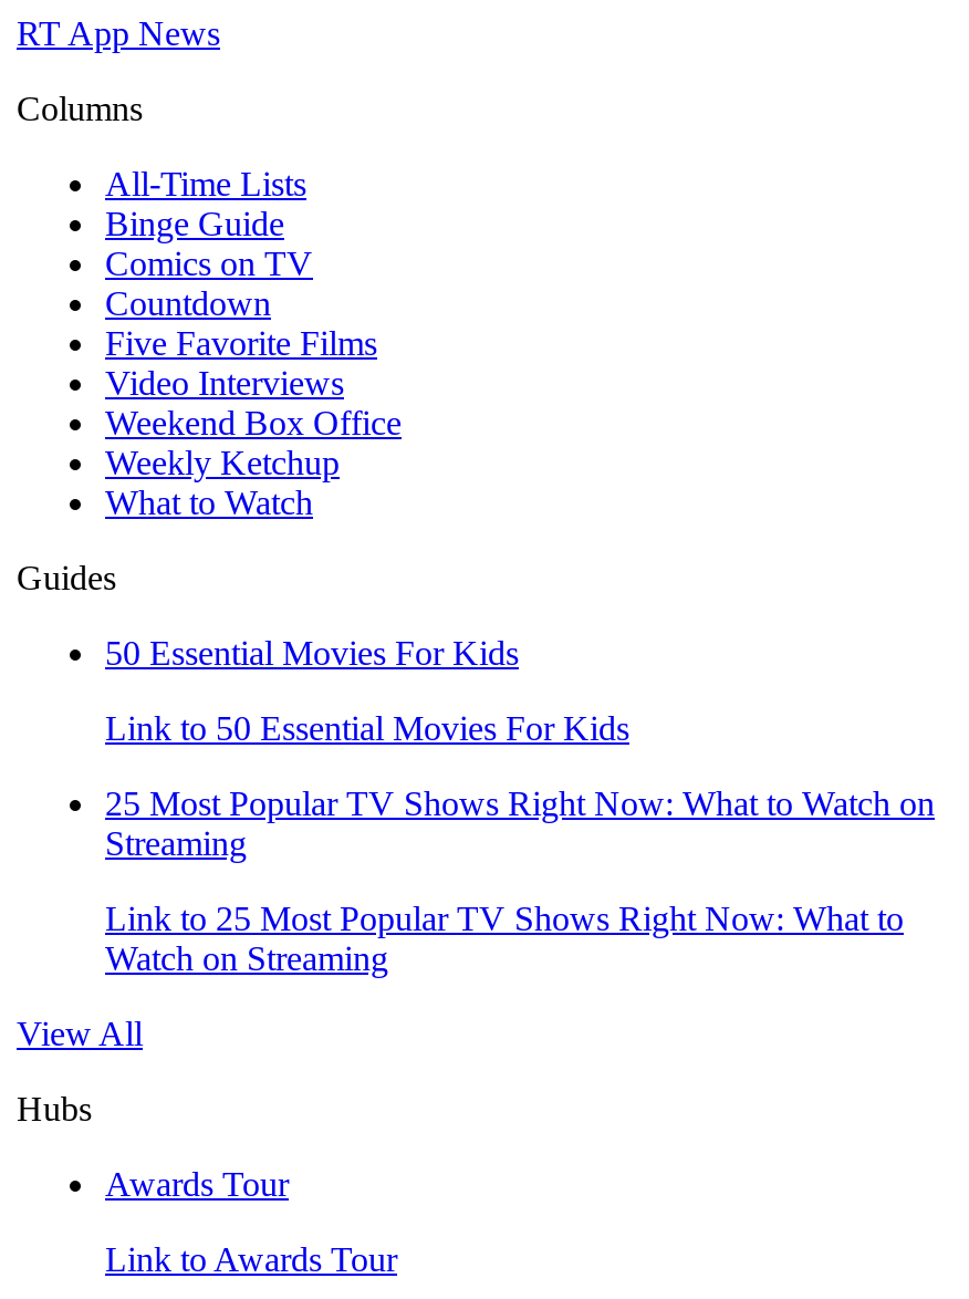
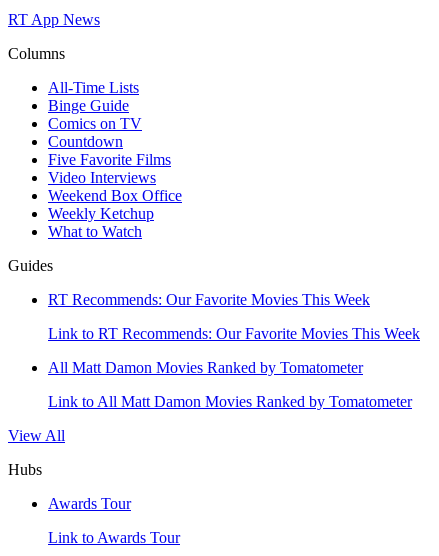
[105,634,519,672] 50 Essential Movies For Kids -> [48,291,370,308] RT Recommends: Our Favorite Movies This Week
[105,709,629,747] Link to 50 Essential Movies For Kids -> [48,325,420,342] Link to RT Recommends: Our Favorite Movies This Week
[105,784,935,862] 25 Most Popular TV Shows Right Now: What to Watch on | Streaming -> [48,359,363,376] All Matt Damon Movies Ranked by Tomatometer
[105,900,904,977] Link to 25 Most Popular TV Shows Right Now: What to | Watch on Streaming -> [48,393,412,410] Link to All Matt Damon Movies Ranked by Tomatometer

